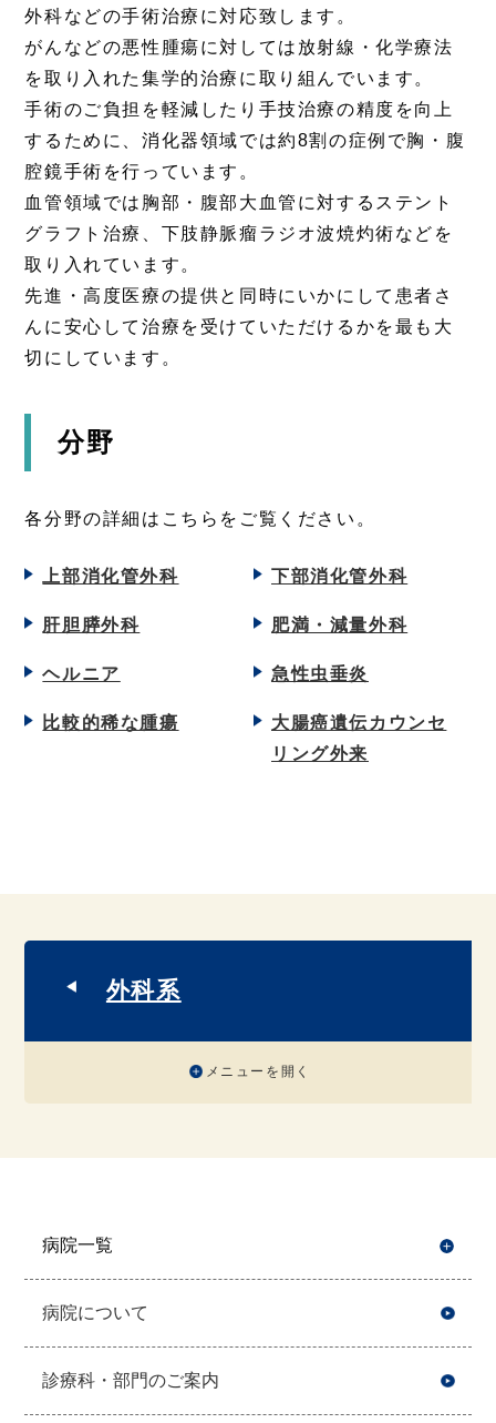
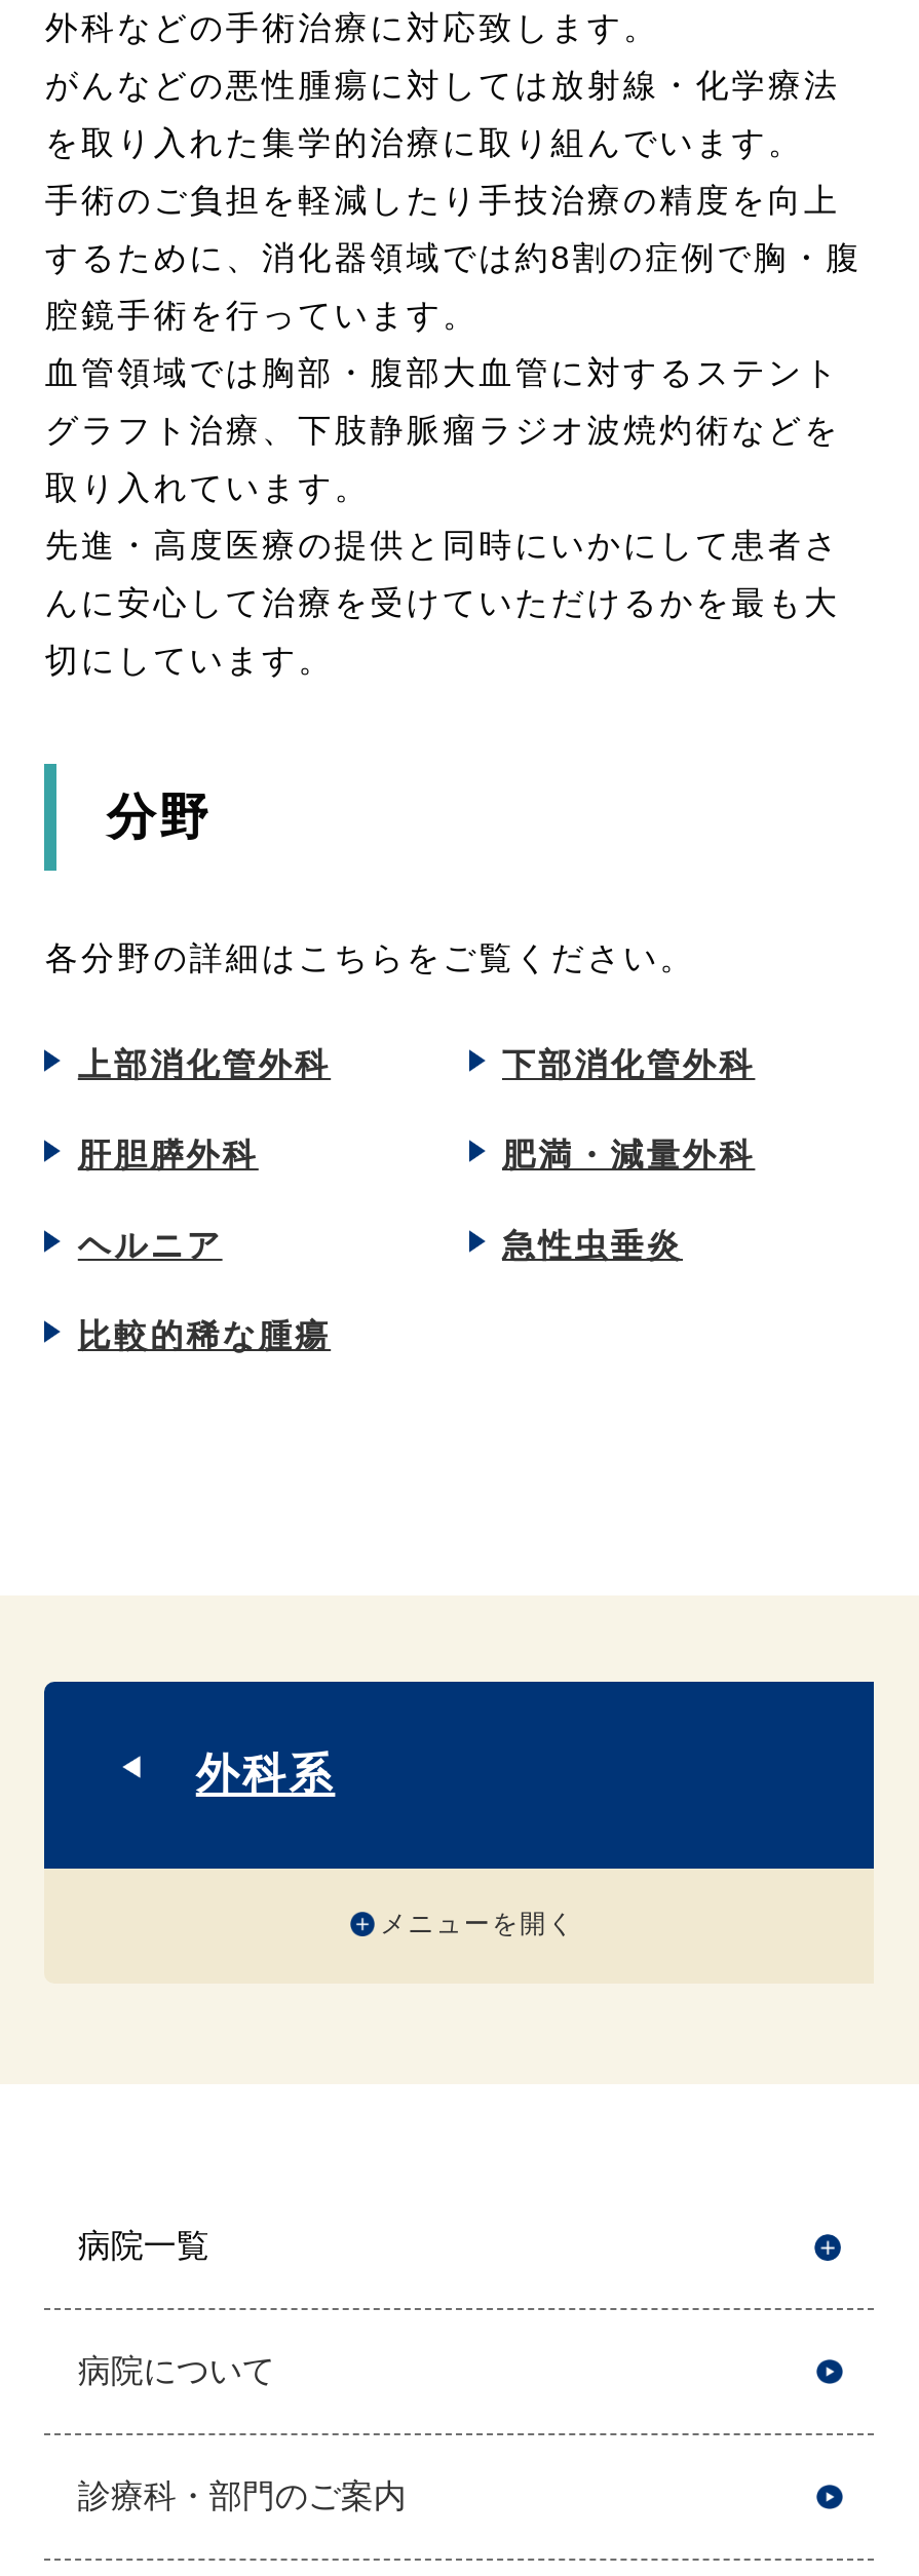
[271,713,447,763] 大腸癌遺伝カウンセ | リング外来 -> none

